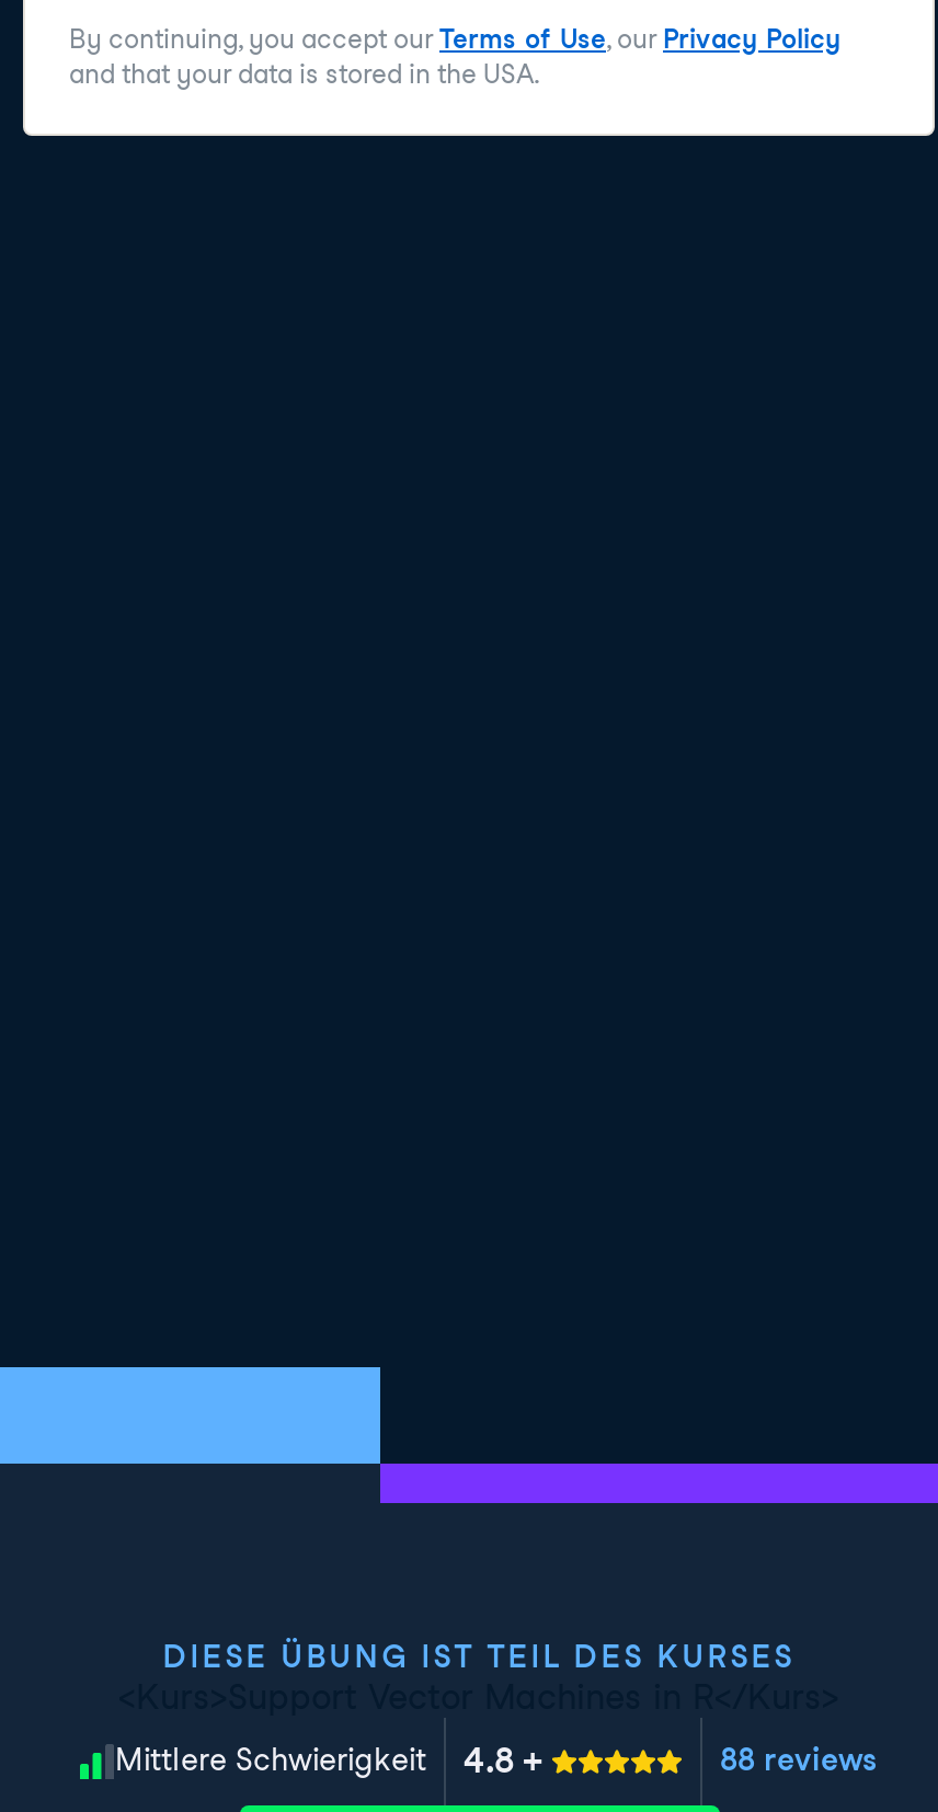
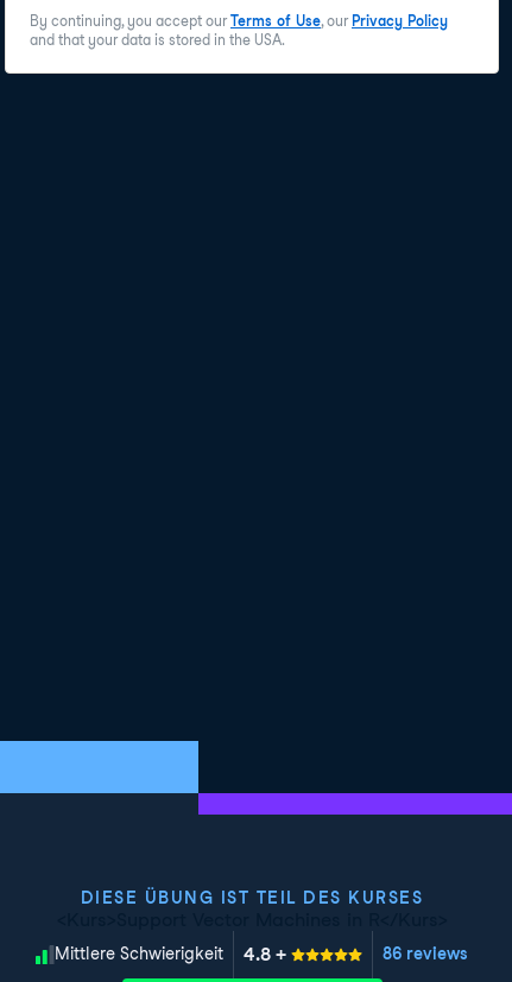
[720,1743,878,1778] 88 reviews -> [383,944,468,963] 86 reviews

